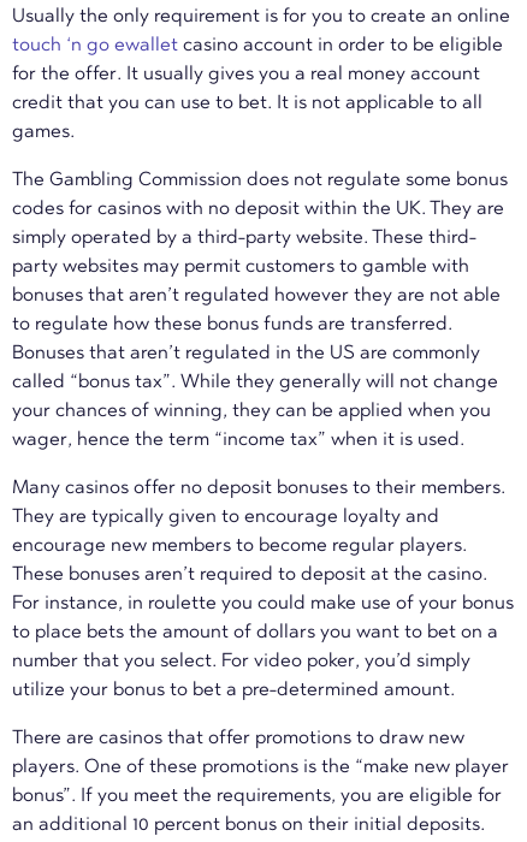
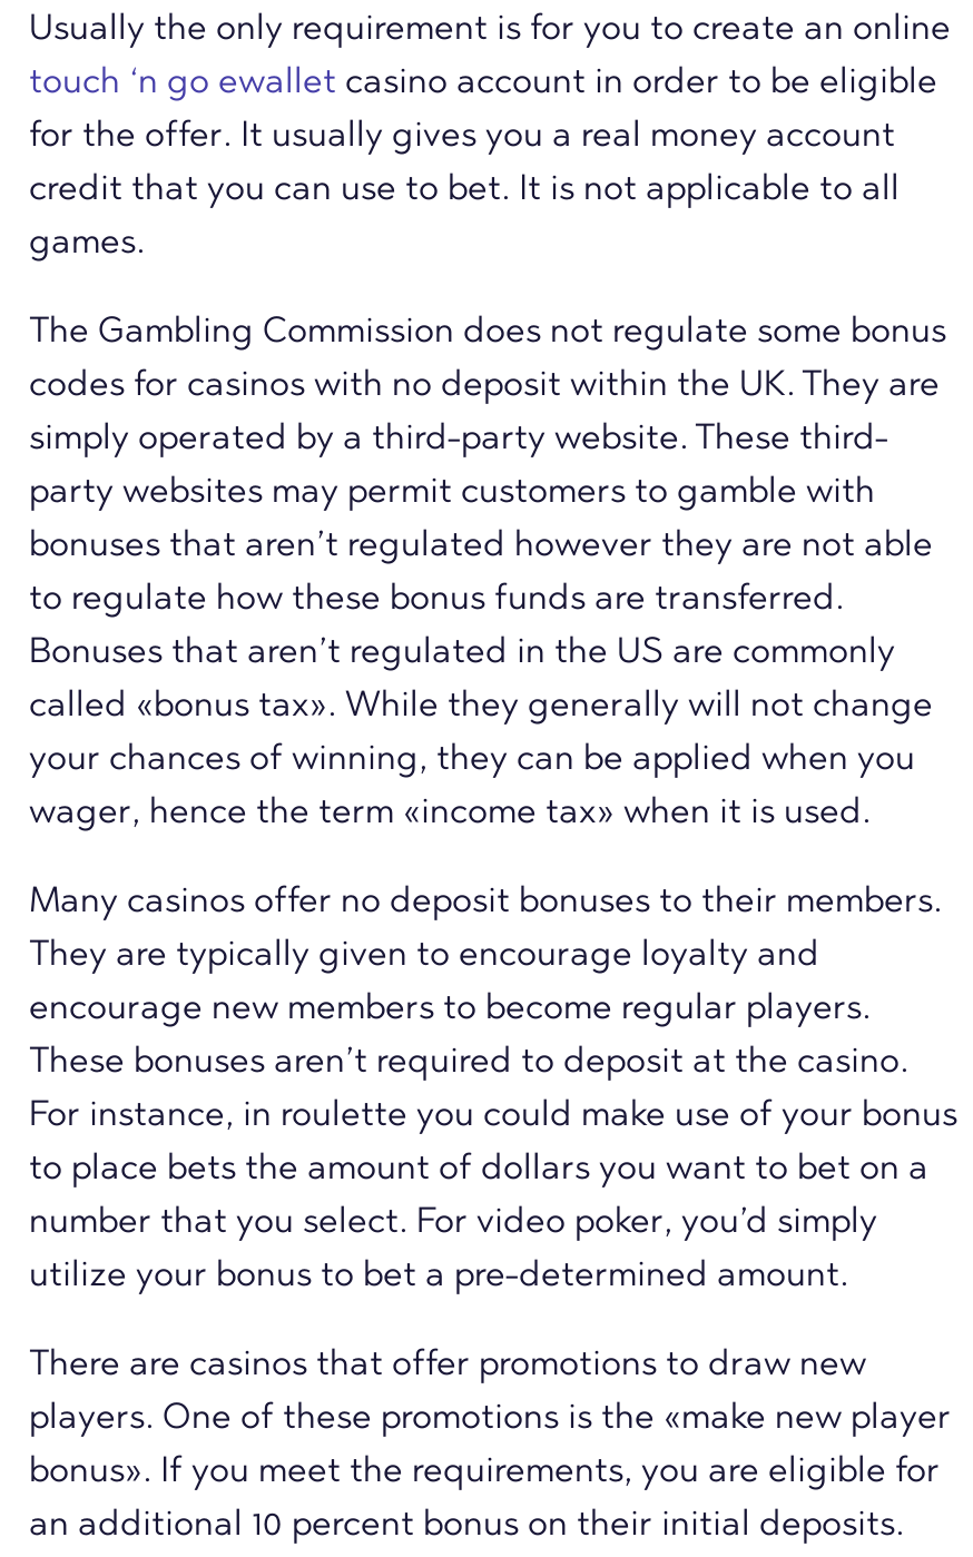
[12,373,498,392] called “bonus tax”. While they generally will not change -> [29,689,933,725] called «bonus tax». While they generally will not change
[12,431,464,450] wager, hence the term “income tax” when it is used. -> [29,796,871,831] wager, hence the term «income tax» when it is used.
[12,758,509,777] players. One of these promotions is the “make new player -> [29,1401,951,1437] players. One of these promotions is the «make new player
[12,787,502,806] bonus”. If you meet the requirements, you are eligible for -> [29,1455,940,1490] bonus». If you meet the requirements, you are eligible for

